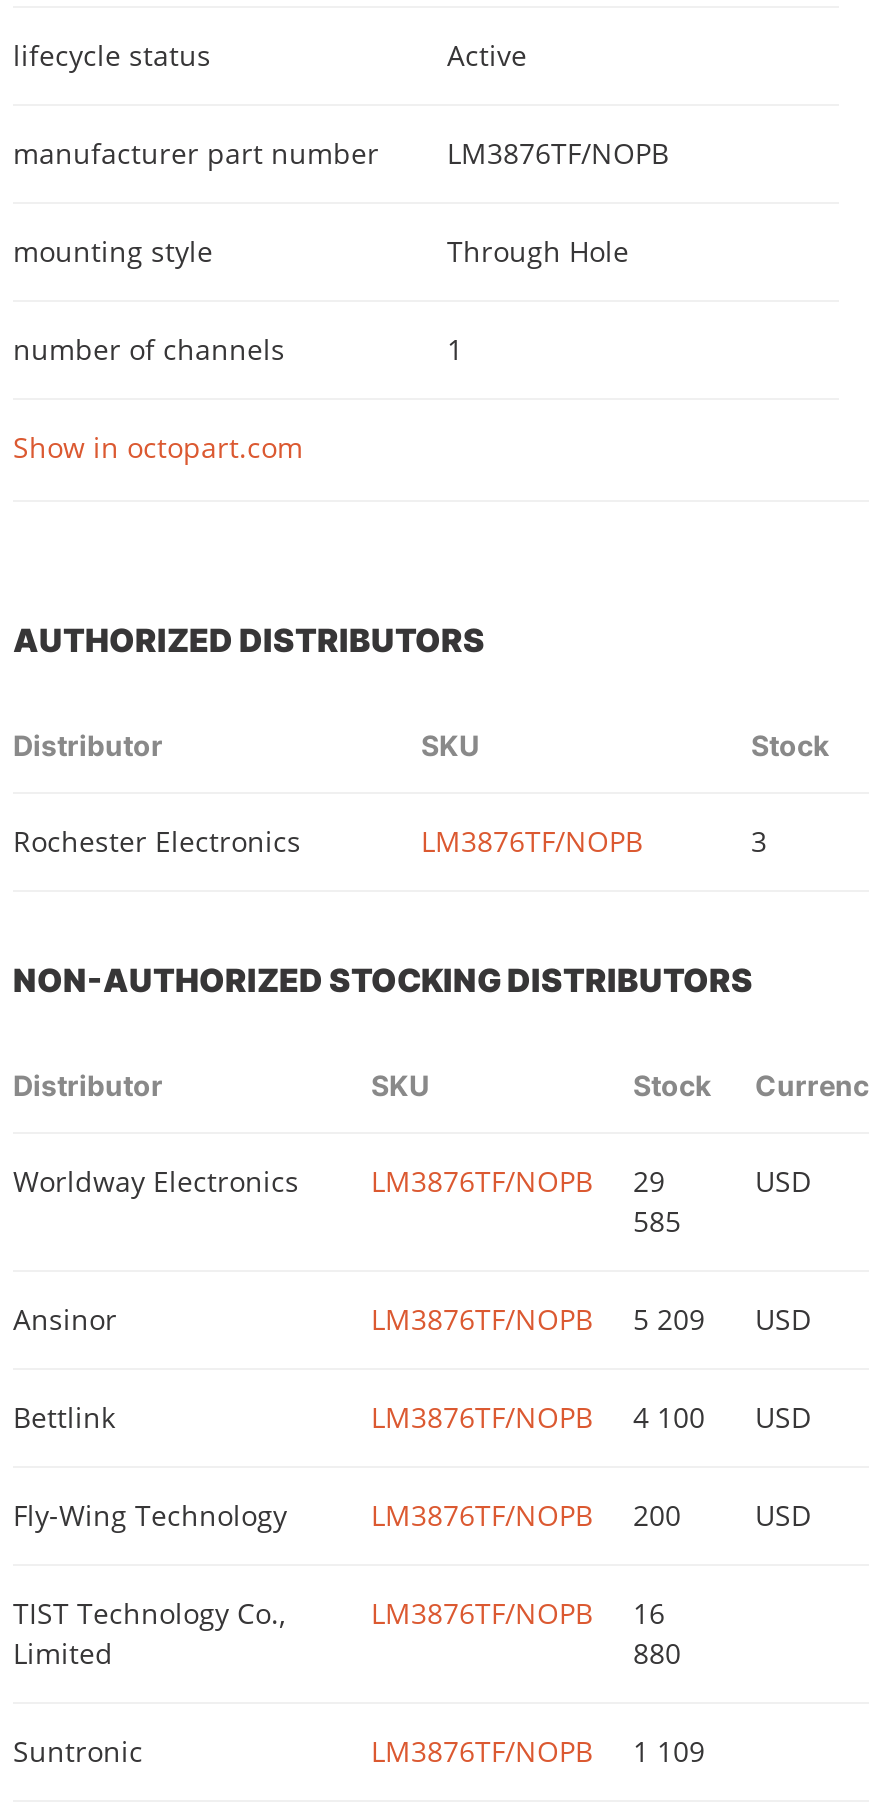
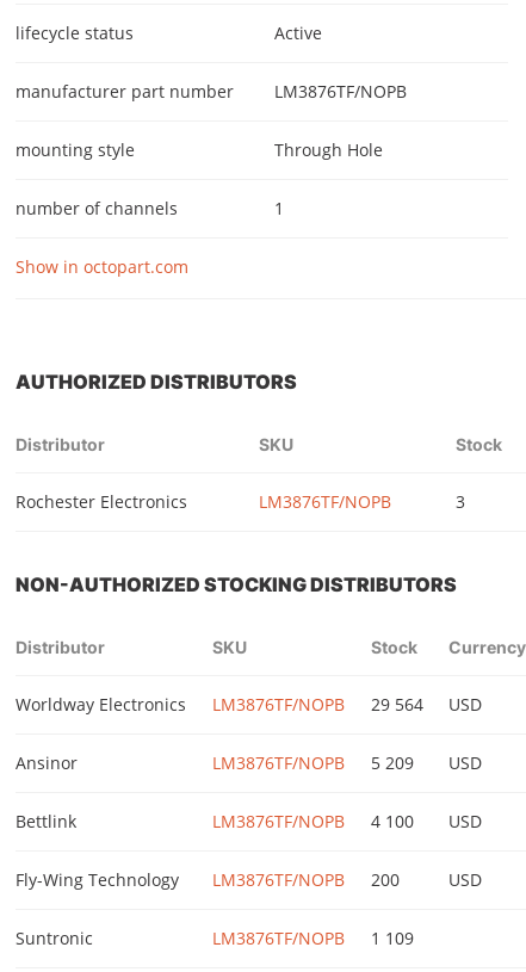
[633,1161,681,1239] 29 | 585 -> [371,692,423,715] 29 564
[13,1593,285,1671] TIST Technology Co., | Limited -> none
[371,1593,681,1671] LM3876TF/NOPB | 16 | 880 -> none

